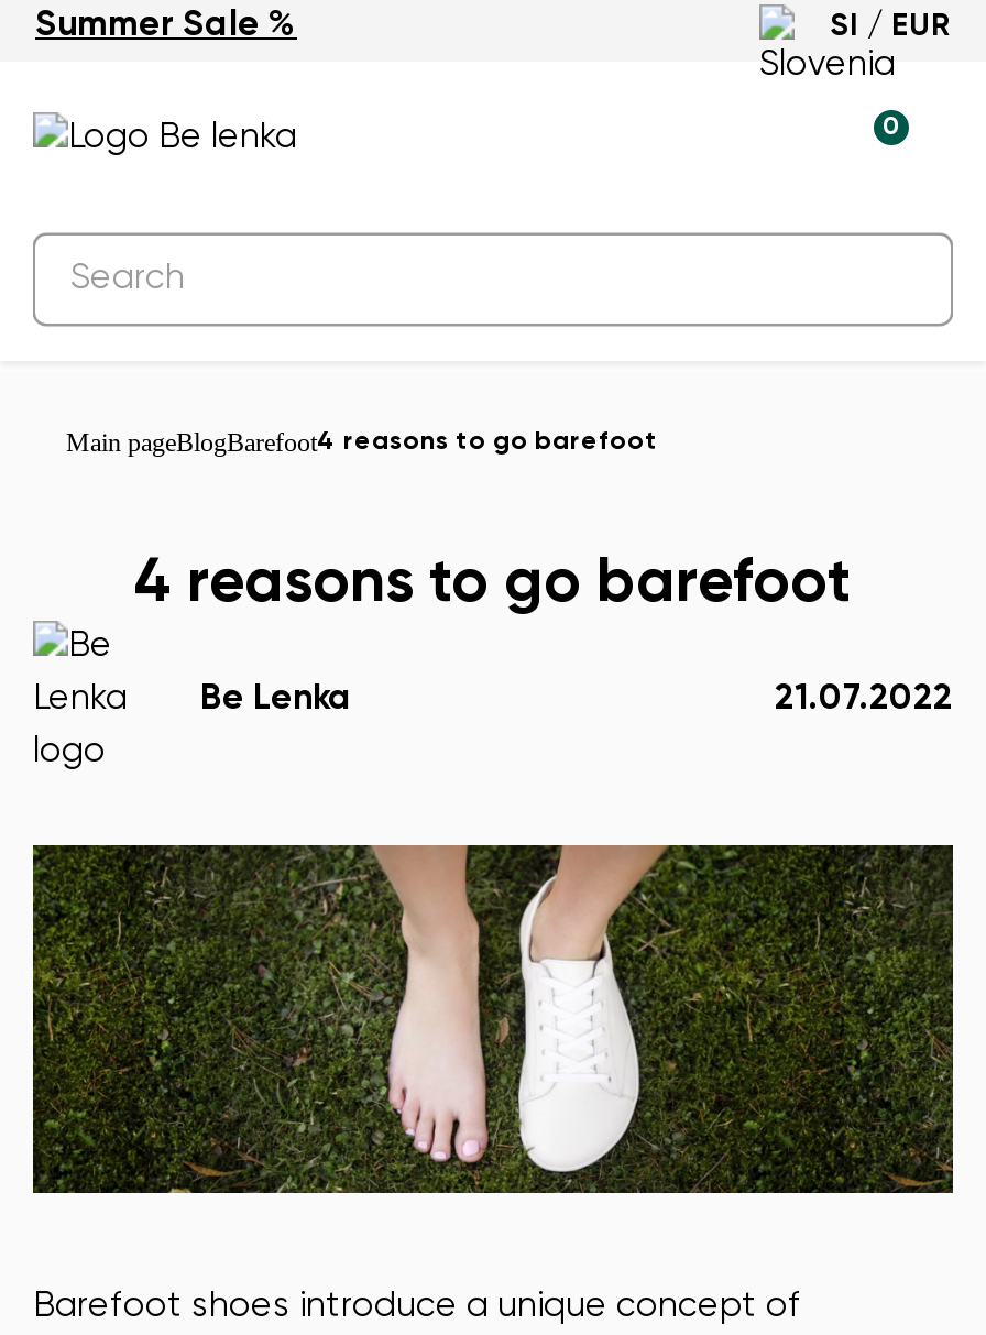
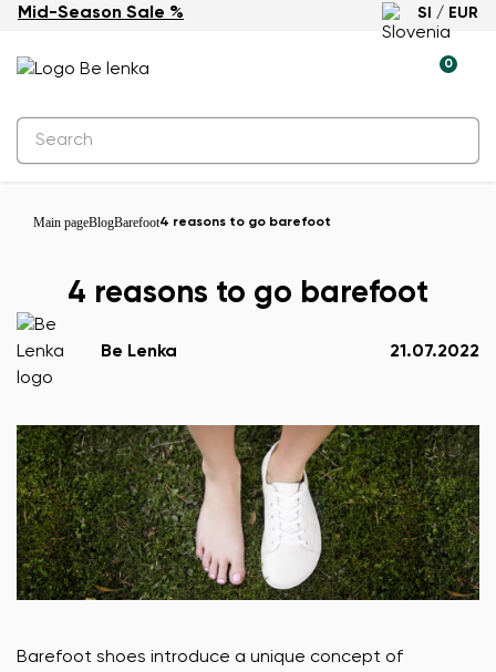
[35,9,297,44] Summer Sale % -> [18,4,184,22] Mid-Season Sale %

